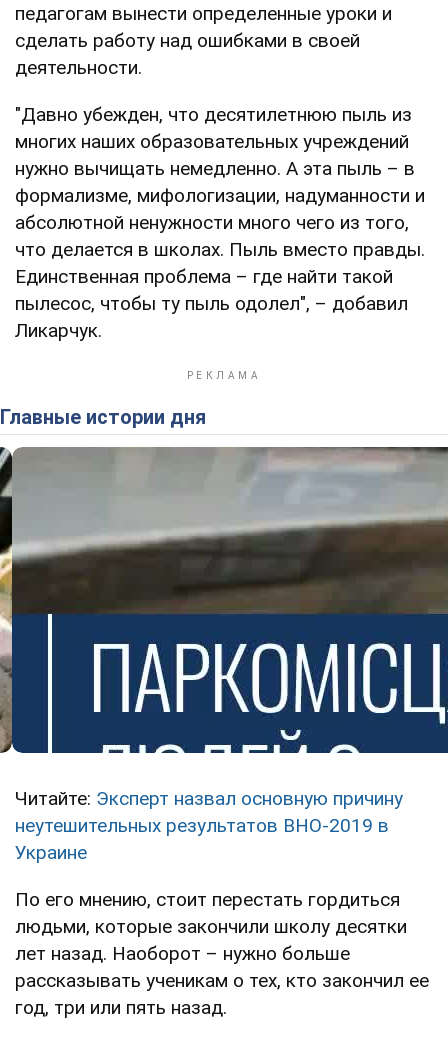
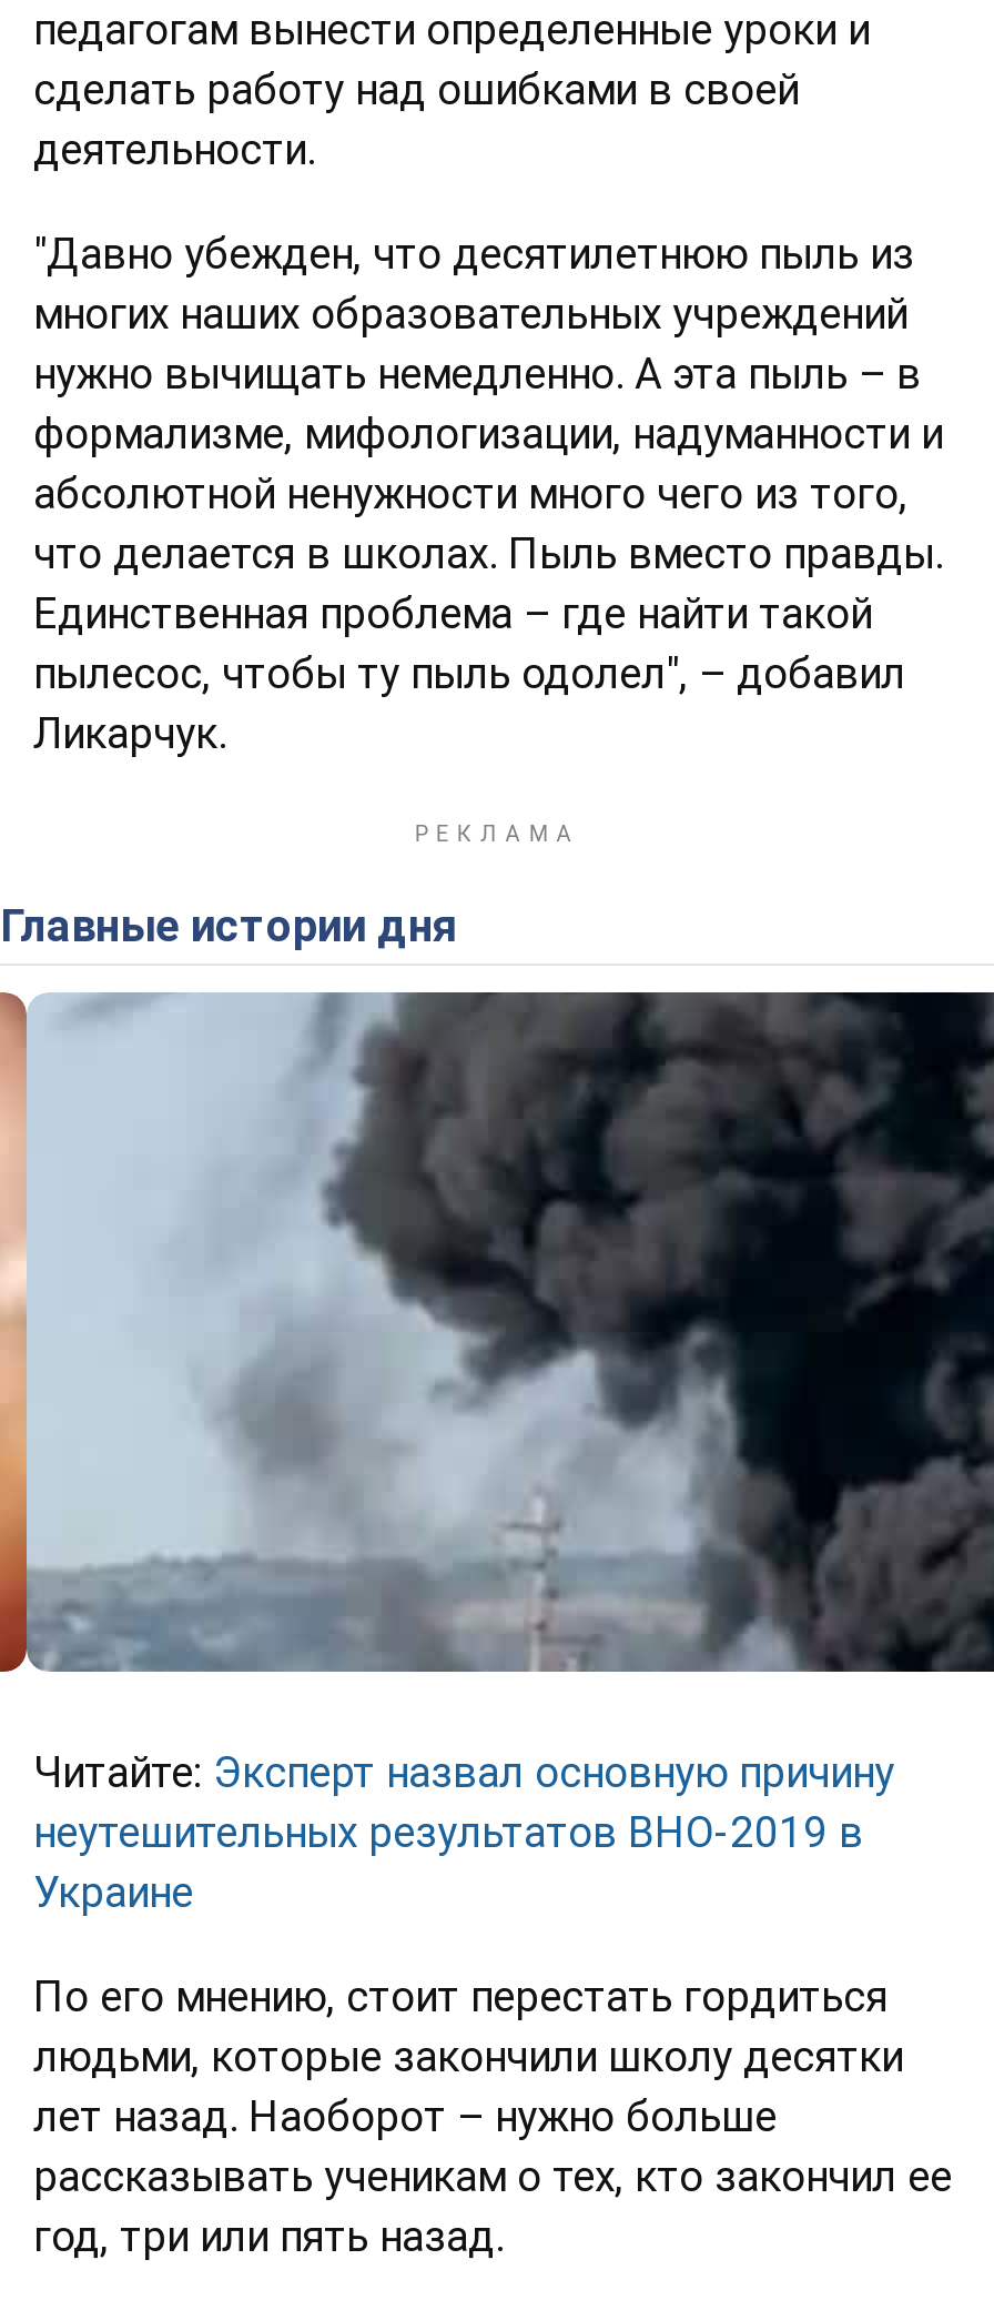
[3,446,445,754] [image] -> [7,990,987,1674] [image]

